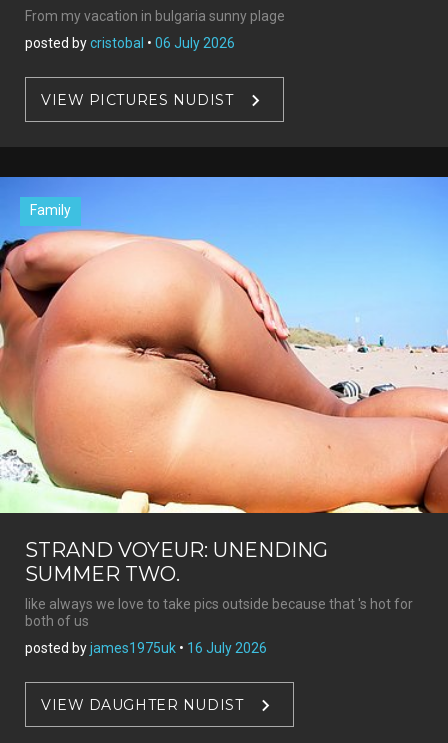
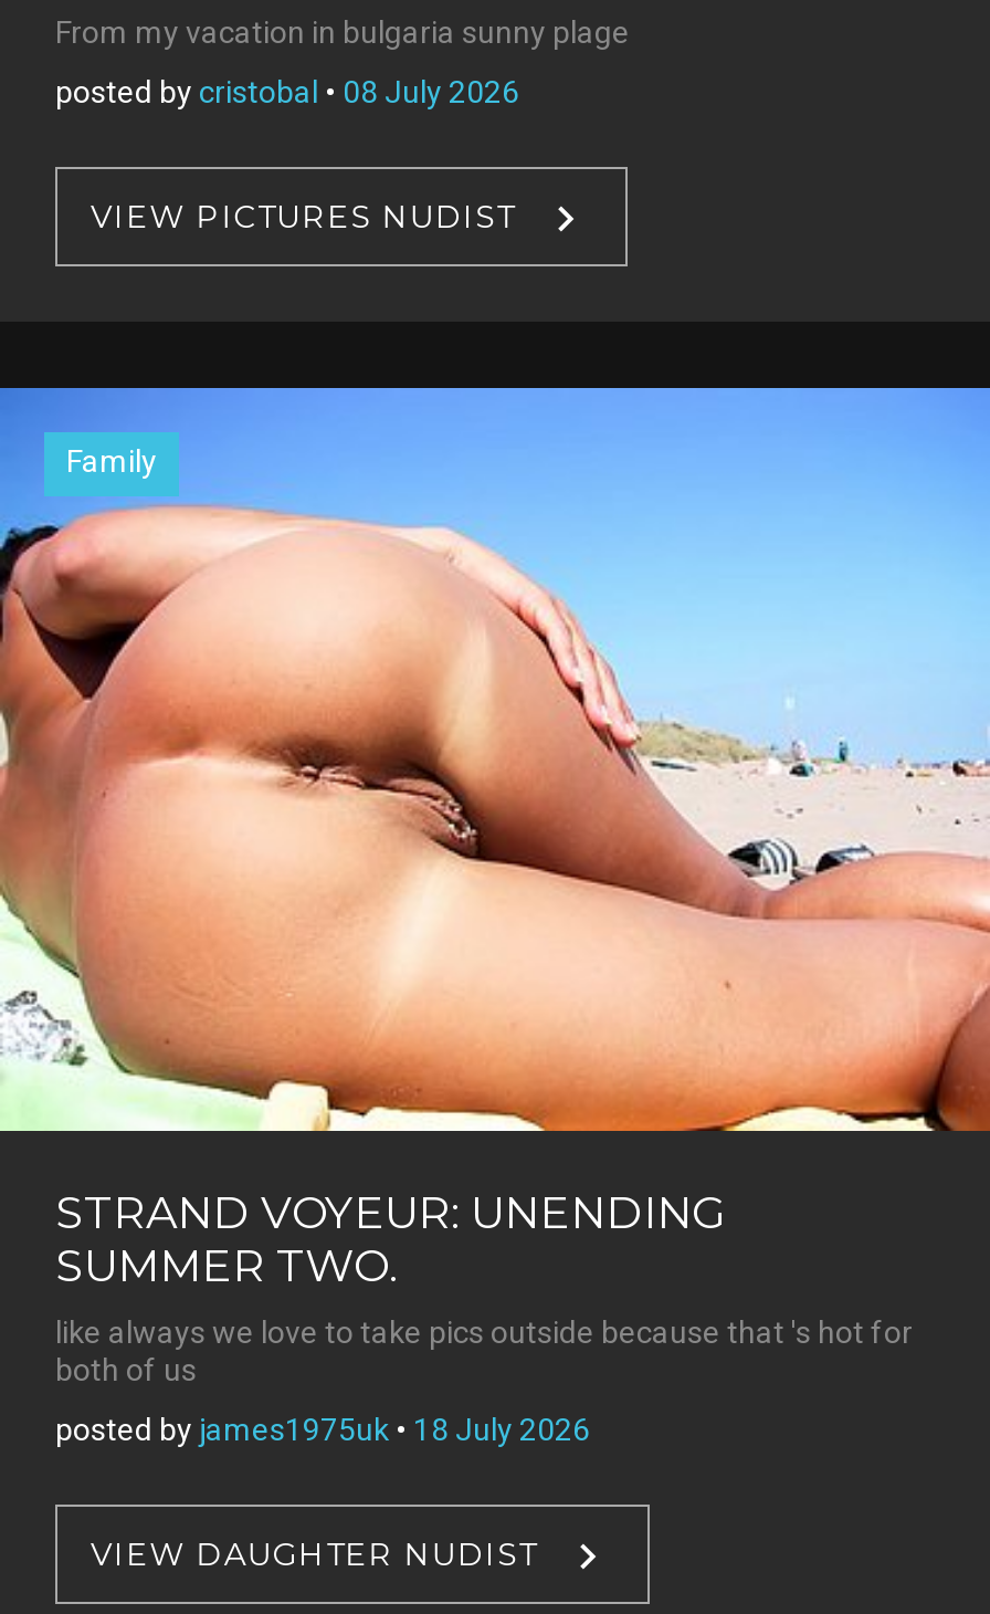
[25,35,235,51] posted by cristobal • 06 July 2026 -> [55,74,519,109] posted by cristobal • 08 July 2026
[25,640,267,656] posted by james1975uk • 16 July 2026 -> [55,1411,590,1446] posted by james1975uk • 18 July 2026

